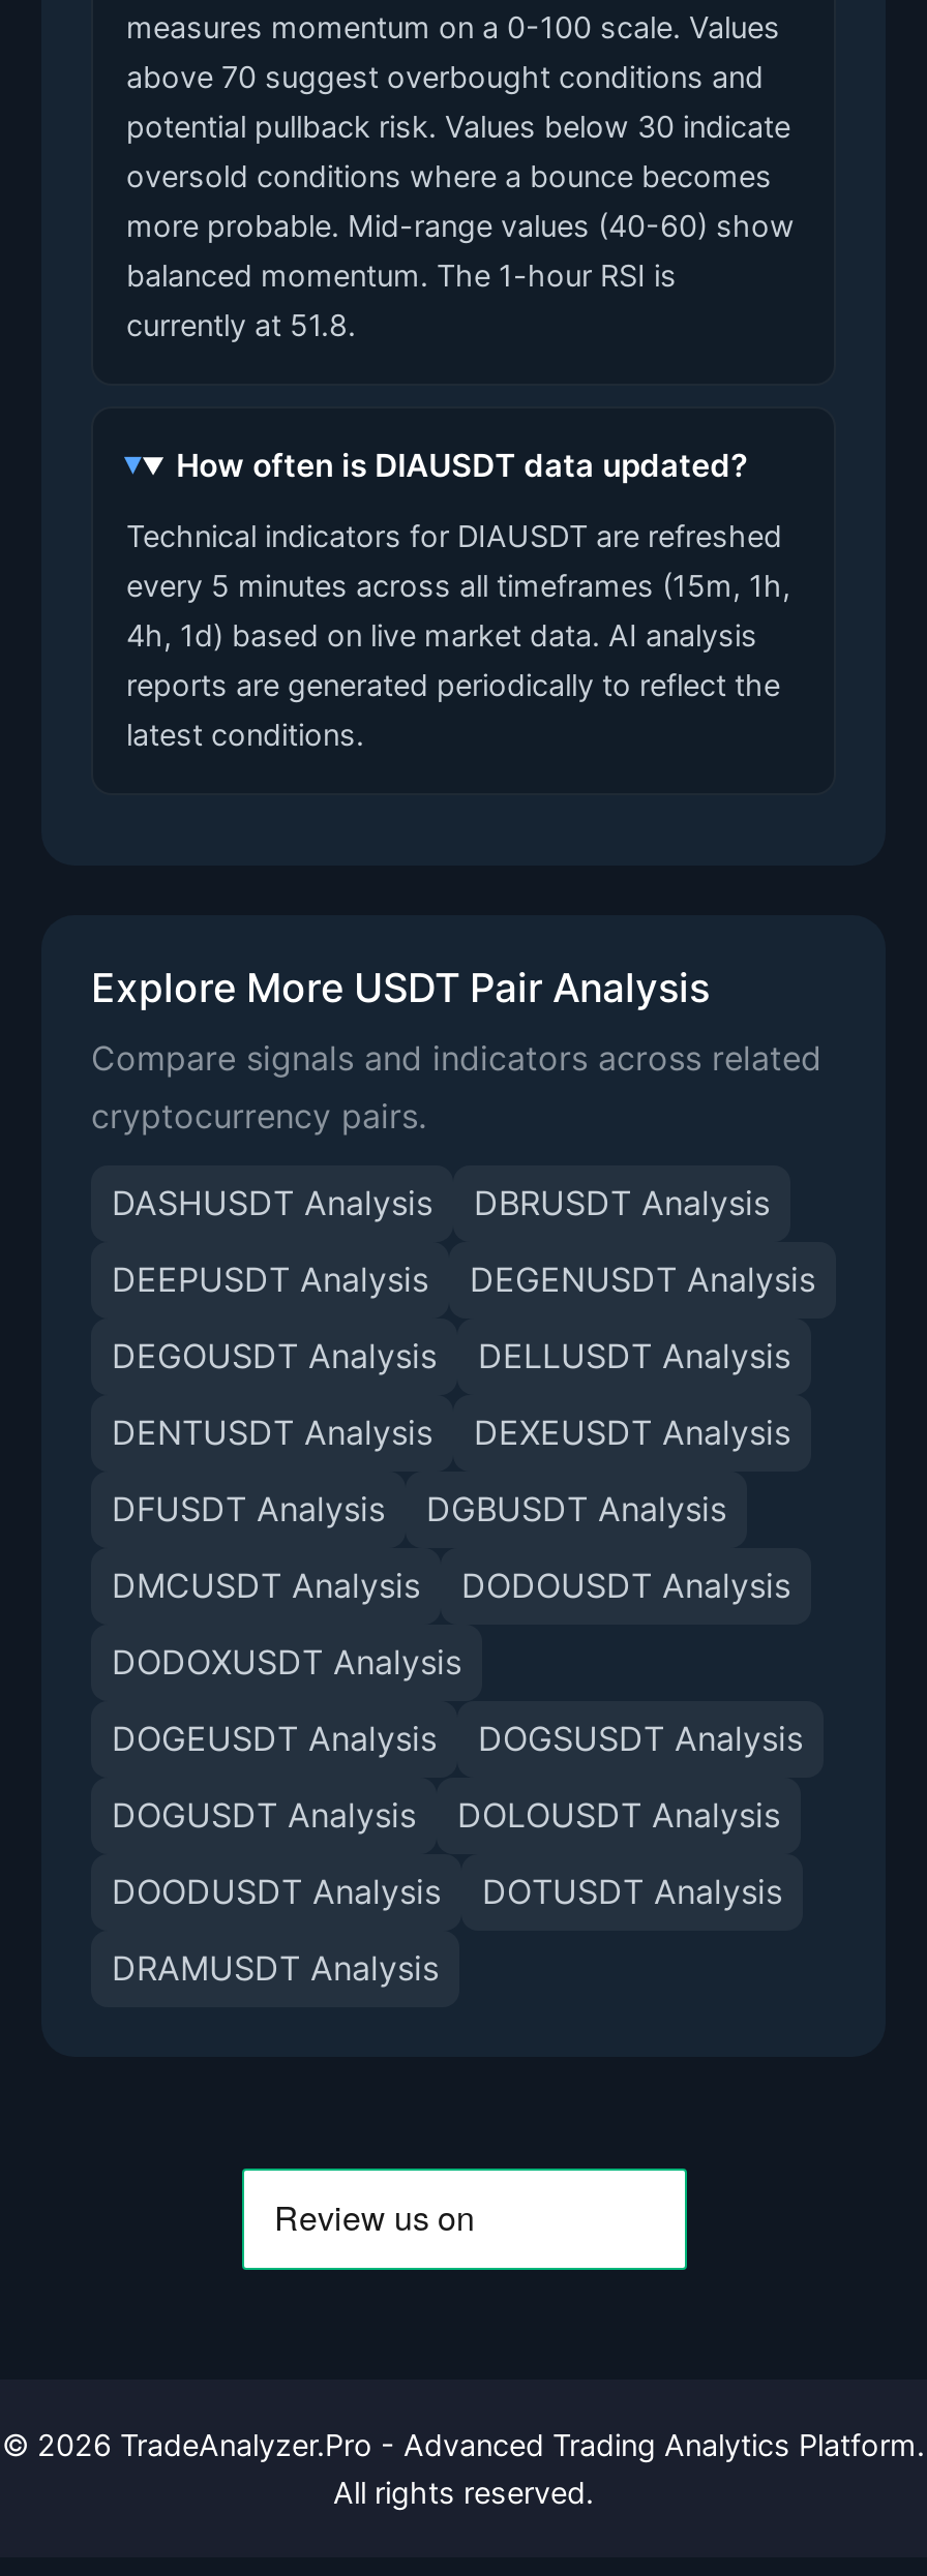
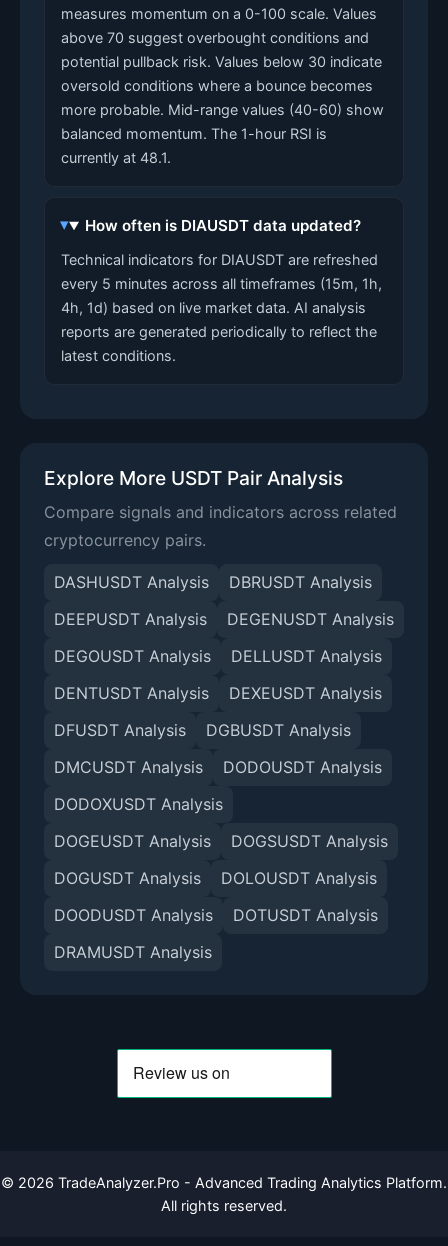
[126,307,356,342] currently at 51.8. -> [61,149,171,166] currently at 48.1.

